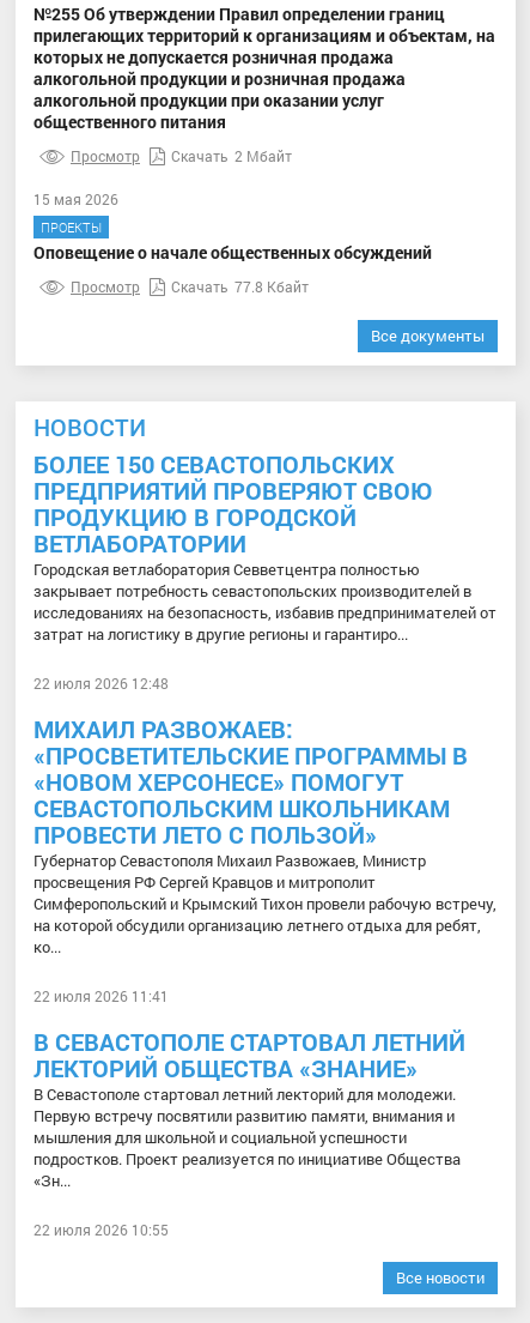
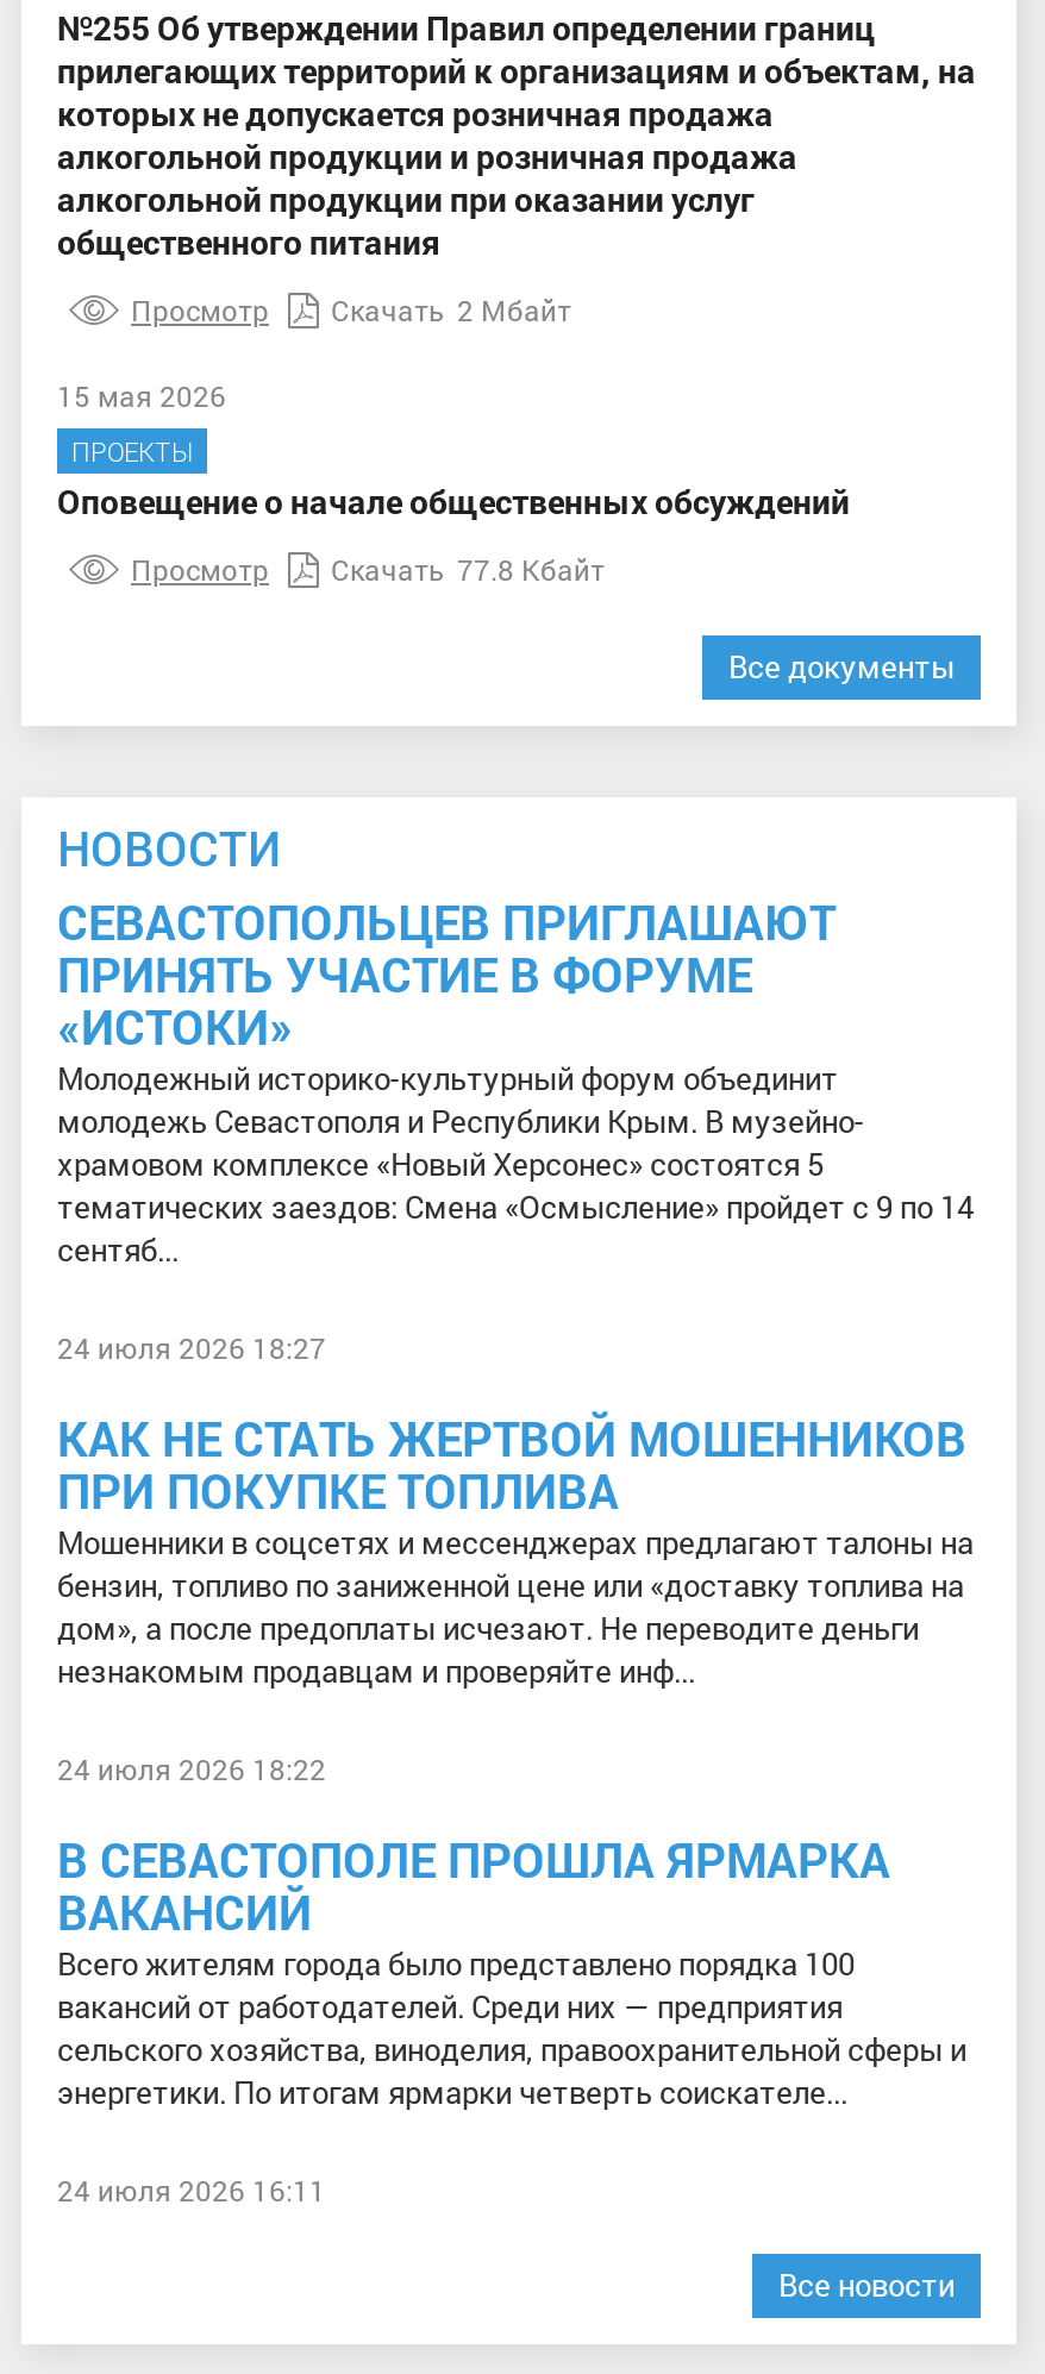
[33,449,497,645] БОЛЕЕ 150 СЕВАСТОПОЛЬСКИХ | ПРЕДПРИЯТИЙ ПРОВЕРЯЮТ СВОЮ | ПРОДУКЦИЮ В ГОРОДСКОЙ | ВЕТЛАБОРАТОРИИ | Городская ветлаборатория Севветцентра полностью | закрывает потребность севастопольских производителей в | исследованиях на безопасность, избавив предпринимателей от | затрат на логистику в другие регионы и гарантиро... -> [57,891,974,1272] СЕВАСТОПОЛЬЦЕВ ПРИГЛАШАЮТ | ПРИНЯТЬ УЧАСТИЕ В ФОРУМЕ | «ИСТОКИ» | Молодежный историко-культурный форум объединит | молодежь Севастополя и Республики Крым. В музейно- | храмовом комплексе «Новый Херсонес» состоятся 5 | тематических заездов: Смена «Осмысление» пройдет с 9 по 14 | сентяб...
[33,674,169,693] 22 июля 2026 12:48 -> [57,1329,326,1367] 24 июля 2026 18:27
[33,714,497,958] МИХАИЛ РАЗВОЖАЕВ: | «ПРОСВЕТИТЕЛЬСКИЕ ПРОГРАММЫ В | «НОВОМ ХЕРСОНЕСЕ» ПОМОГУТ | СЕВАСТОПОЛЬСКИМ ШКОЛЬНИКАМ | ПРОВЕСТИ ЛЕТО С ПОЛЬЗОЙ» | Губернатор Севастополя Михаил Развожаев, Министр | просвещения РФ Сергей Кравцов и митрополит | Симферопольский и Крымский Тихон провели рабочую встречу, | на которой обсудили организацию летнего отдыха для ребят, | ко... -> [57,1408,974,1693] КАК НЕ СТАТЬ ЖЕРТВОЙ МОШЕННИКОВ | ПРИ ПОКУПКЕ ТОПЛИВА | Мошенники в соцсетях и мессенджерах предлагают талоны на | бензин, топливо по заниженной цене или «доставку топлива на | дом», а после предоплаты исчезают. Не переводите деньги | незнакомым продавцам и проверяйте инф...
[33,987,169,1006] 22 июля 2026 11:41 -> [57,1750,326,1788] 24 июля 2026 18:22
[33,1026,465,1192] В СЕВАСТОПОЛЕ СТАРТОВАЛ ЛЕТНИЙ | ЛЕКТОРИЙ ОБЩЕСТВА «ЗНАНИЕ» | В Севастополе стартовал летний лекторий для молодежи. | Первую встречу посвятили развитию памяти, внимания и | мышления для школьной и социальной успешности | подростков. Проект реализуется по инициативе Общества | «Зн... -> [57,1829,966,2114] В СЕВАСТОПОЛЕ ПРОШЛА ЯРМАРКА | ВАКАНСИЙ | Всего жителям города было представлено порядка 100 | вакансий от работодателей. Среди них — предприятия | сельского хозяйства, виноделия, правоохранительной сферы и | энергетики. По итогам ярмарки четверть соискателе...
[33,1220,169,1240] 22 июля 2026 10:55 -> [57,2171,326,2210] 24 июля 2026 16:11

